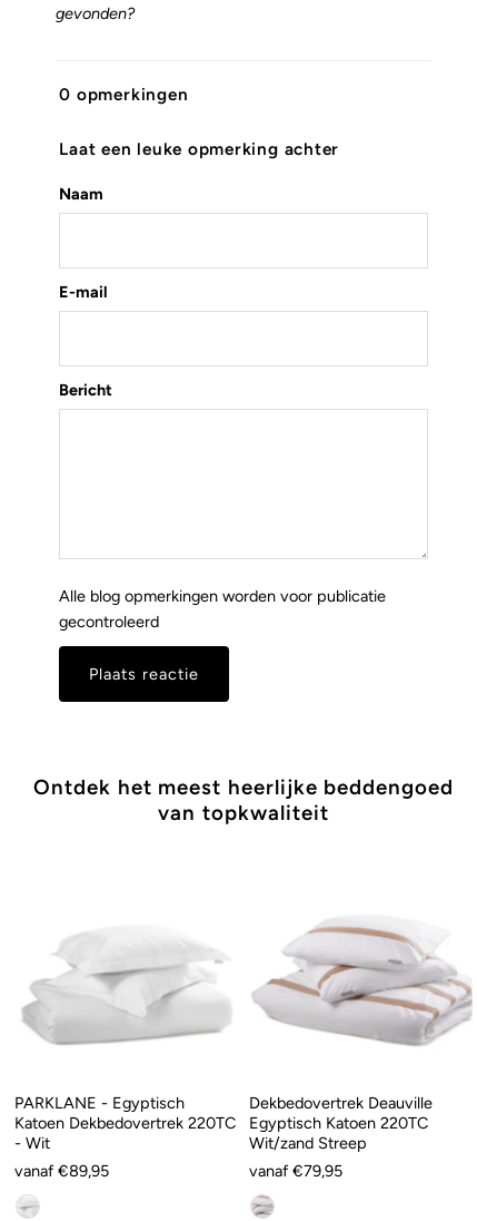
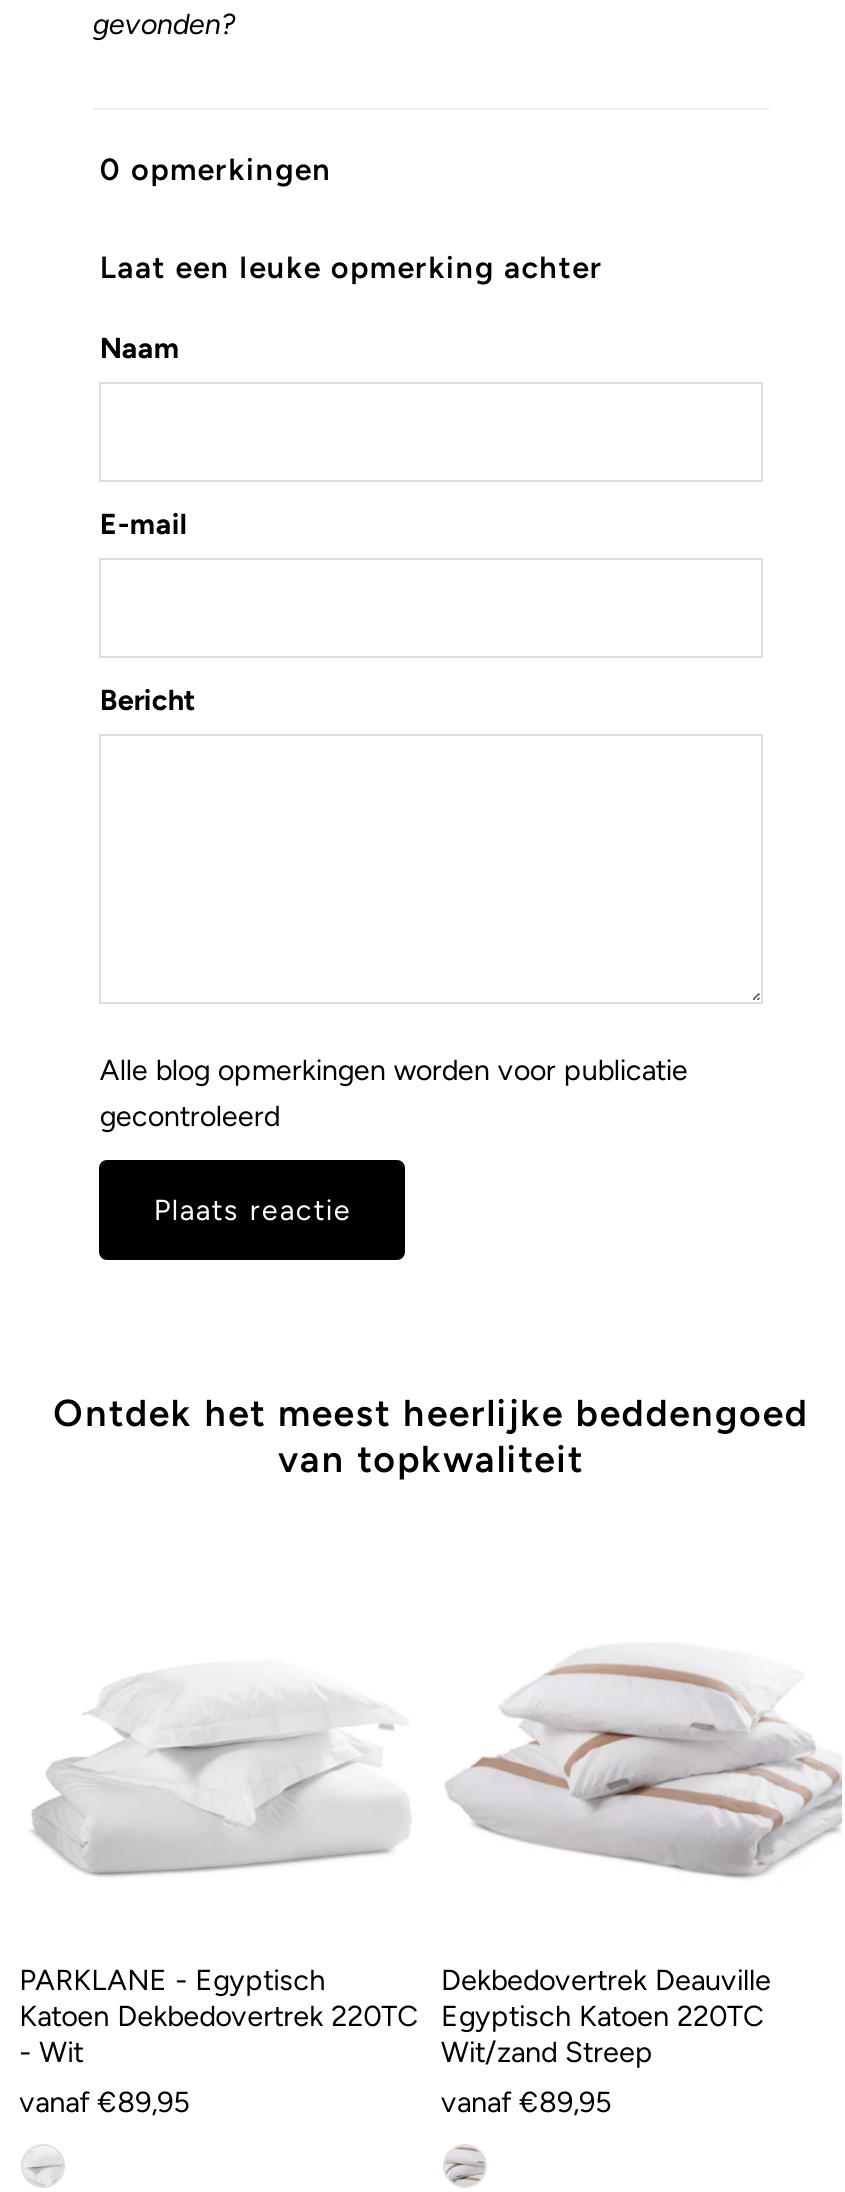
[249,1161,342,1181] vanaf €79,95 -> [441,2085,611,2121] vanaf €89,95

